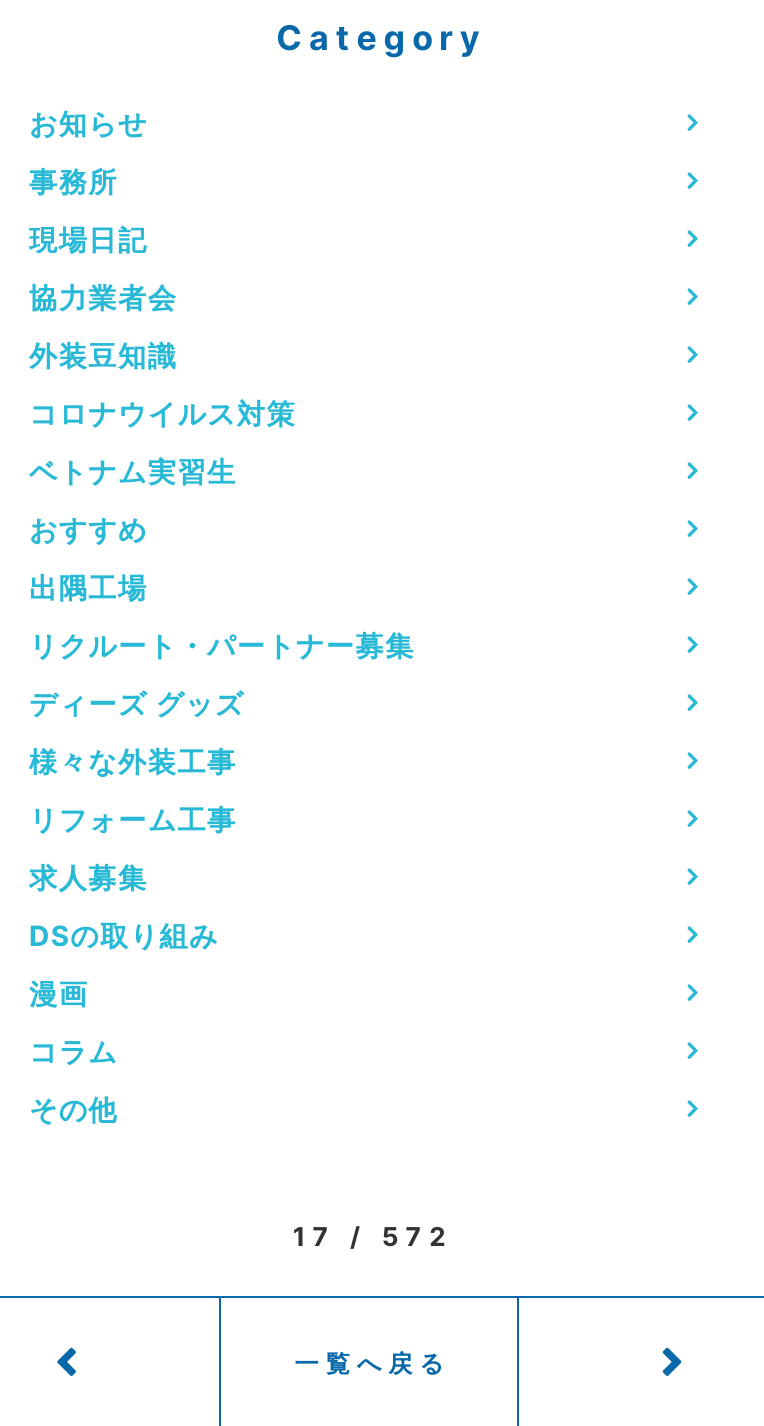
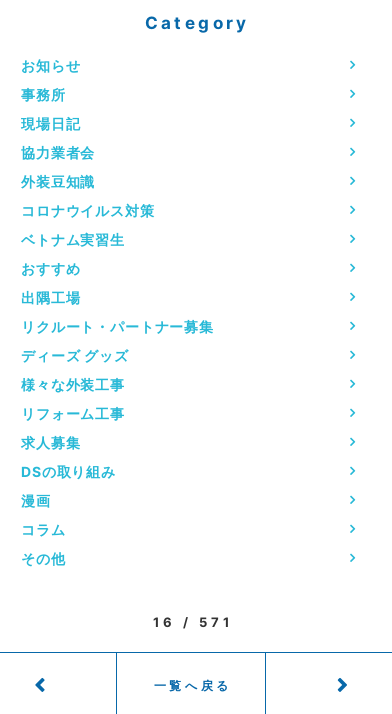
[293,1219,453,1251] 17 / 572 -> [153,613,232,629] 16 / 571

